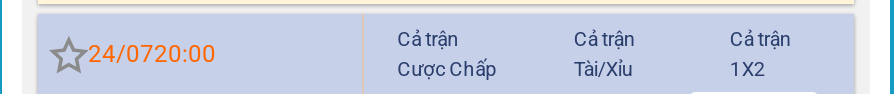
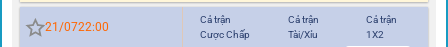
[88,40,216,68] 24/0720:00 -> [45,20,109,34] 21/0722:00

